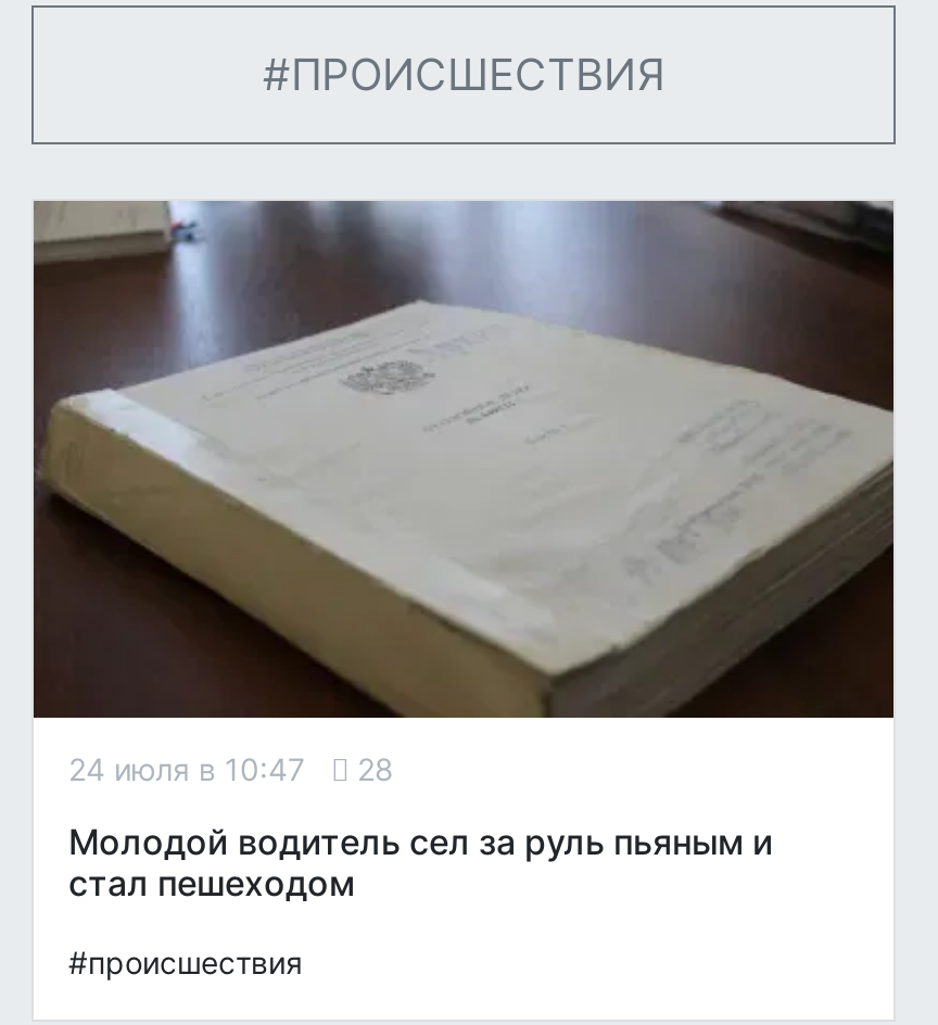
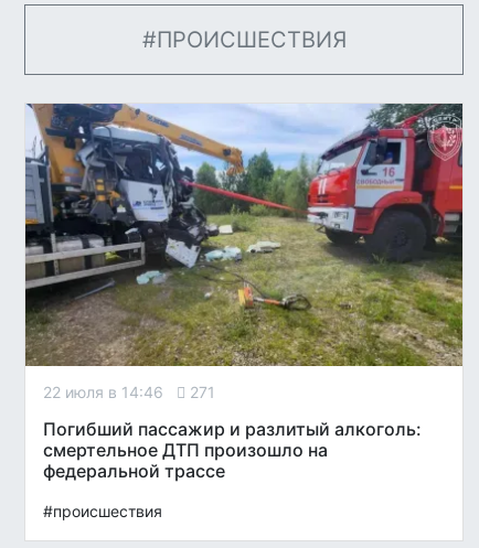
[31,199,896,787] [image] | 24 июля в 10:47 | 28 -> [24,103,464,401] [image] | 22 июля в 14:46 | 271
[68,820,774,905] Молодой водитель сел за руль пьяным и | стал пешеходом -> [43,418,422,482] Погибший пассажир и разлитый алкоголь: | смертельное ДТП произошло на | федеральной трассе

